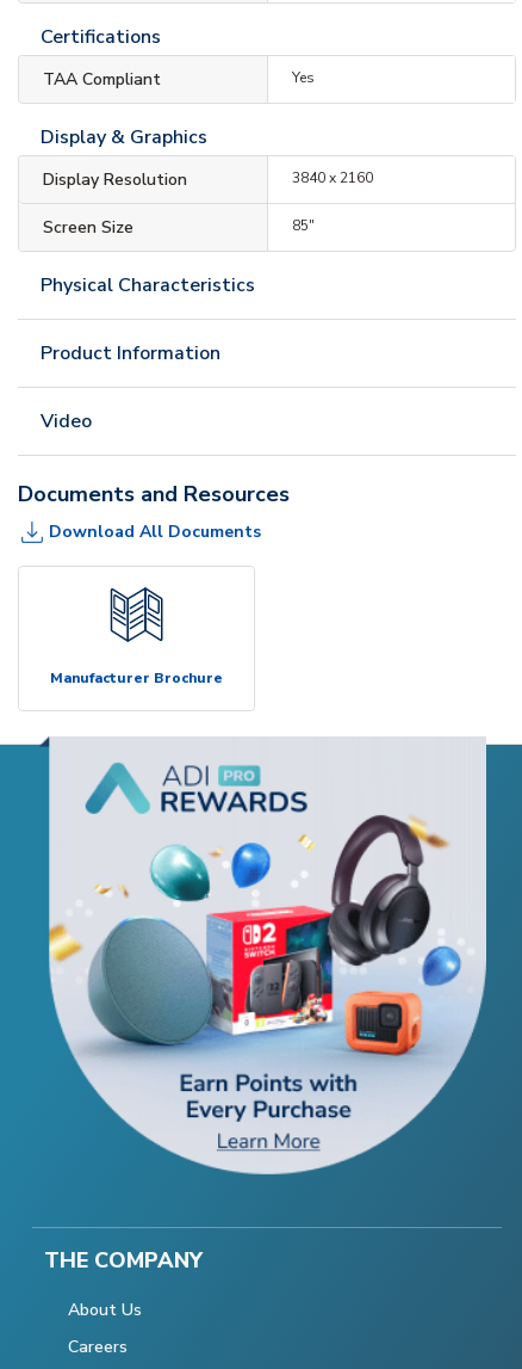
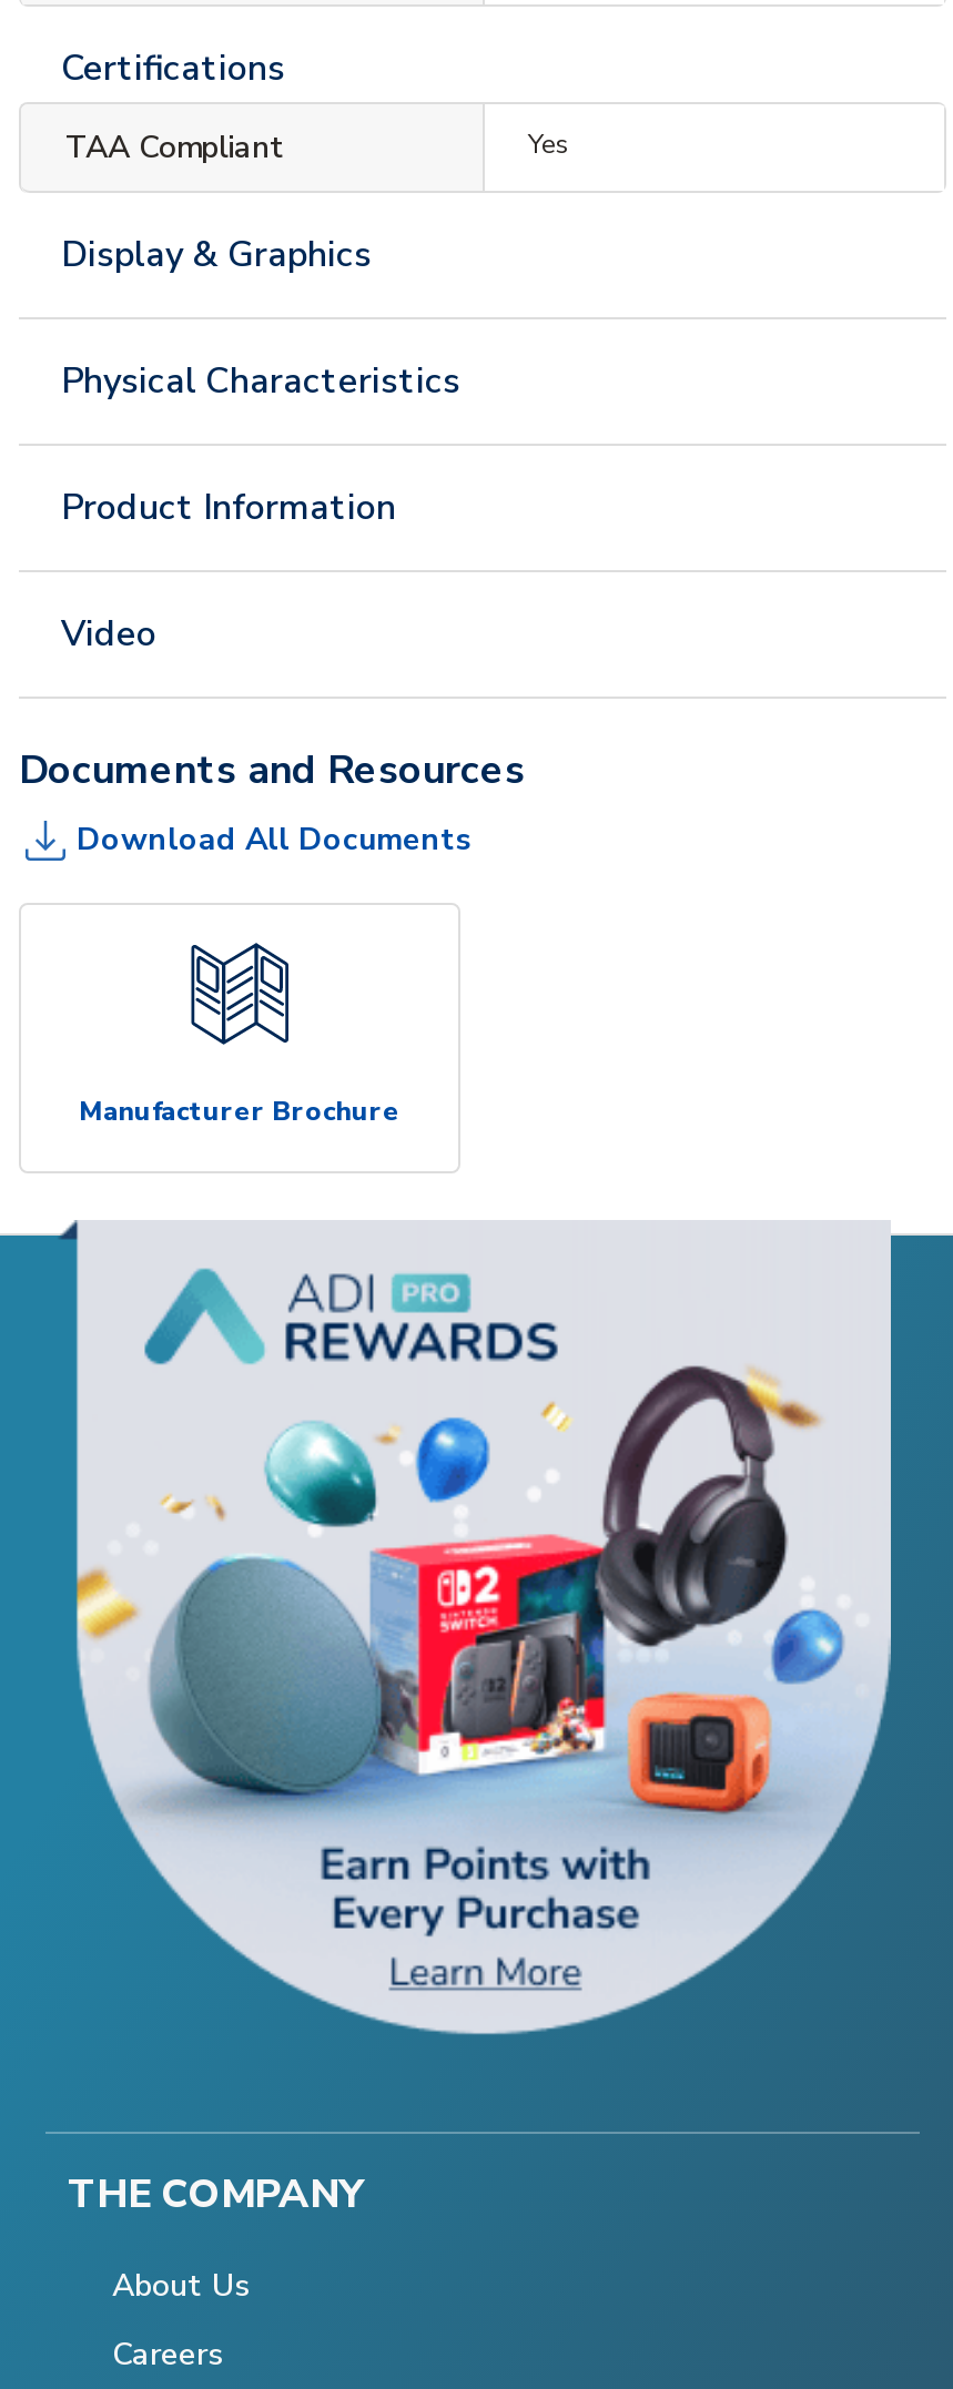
[43,168,372,239] Display Resolution | 3840 x 2160 | Screen Size | 85" -> none

